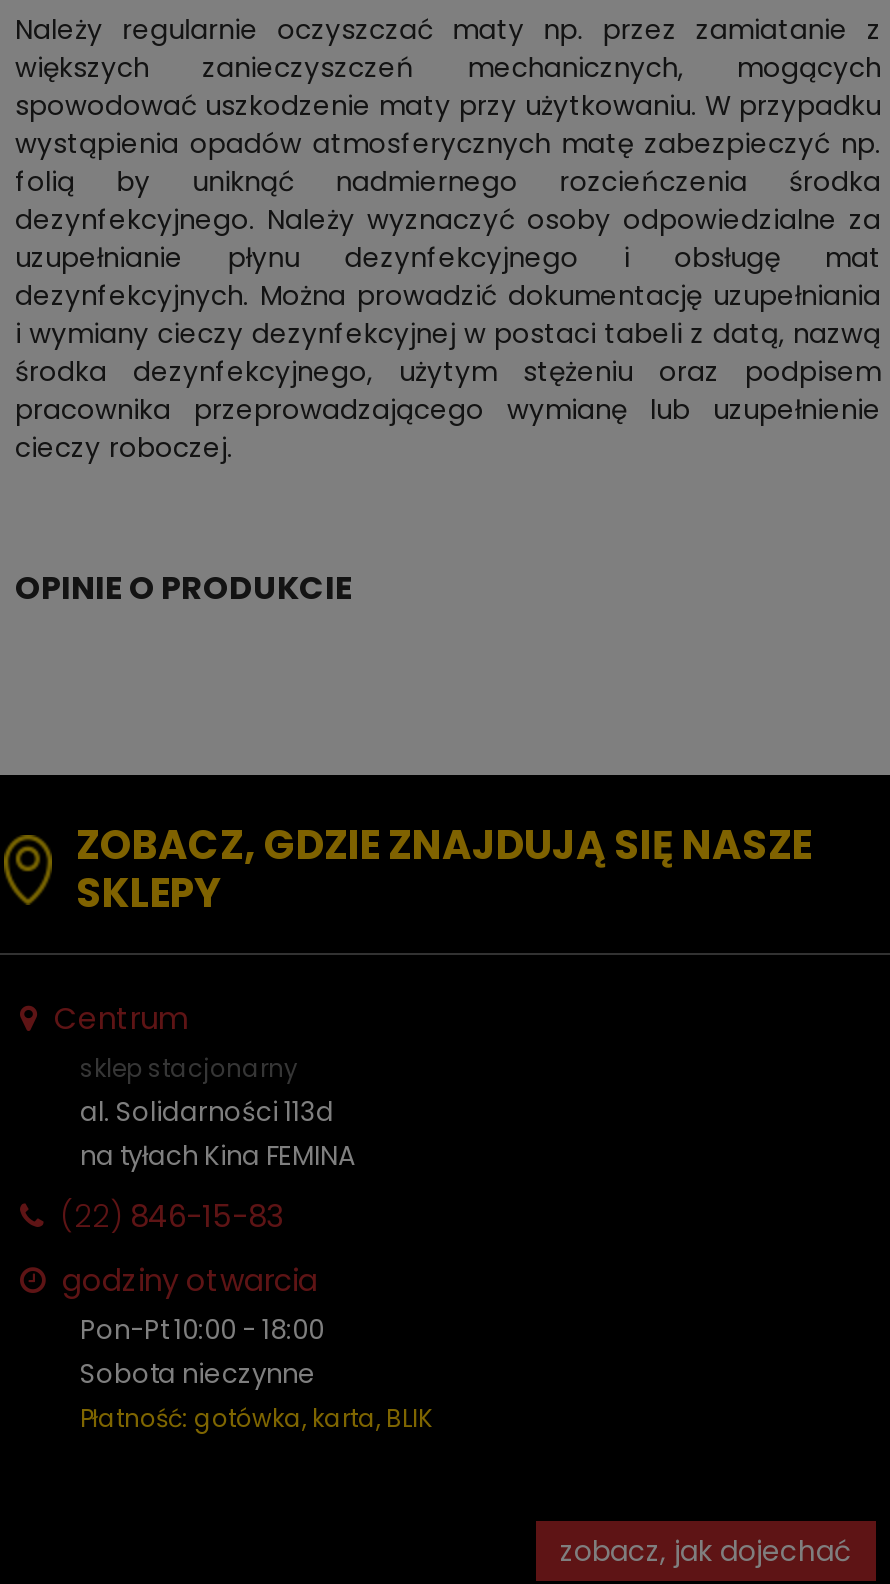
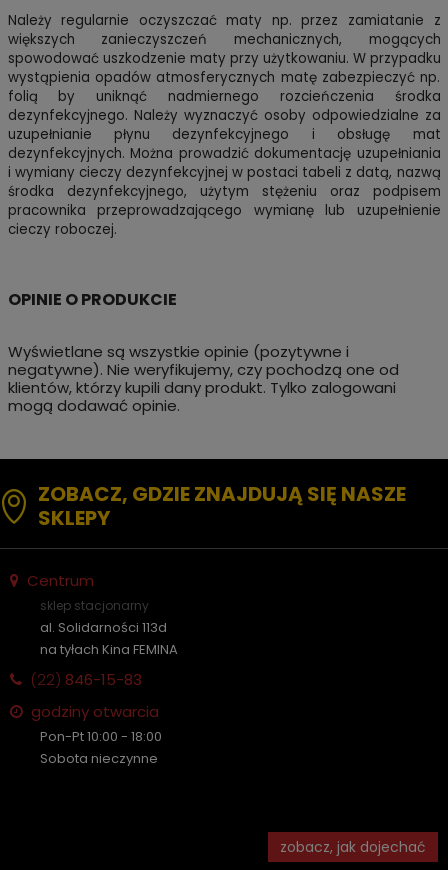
none -> [7,341,398,416] Wyświetlane są wszystkie opinie (pozytywne i | negatywne). Nie weryfikujemy, czy pochodzą one od | klientów, którzy kupili dany produkt. Tylko zalogowani | mogą dodawać opinie.
[80,1400,432,1434] Płatność: gotówka, karta, BLIK -> none

